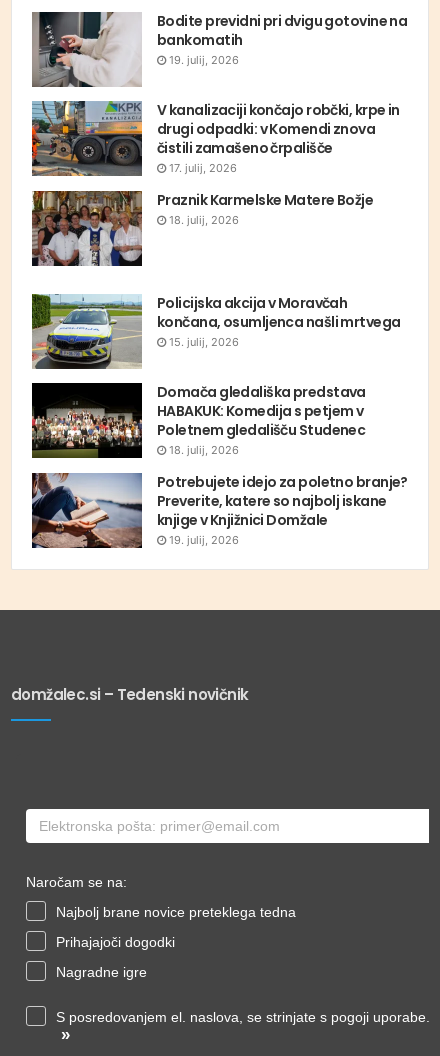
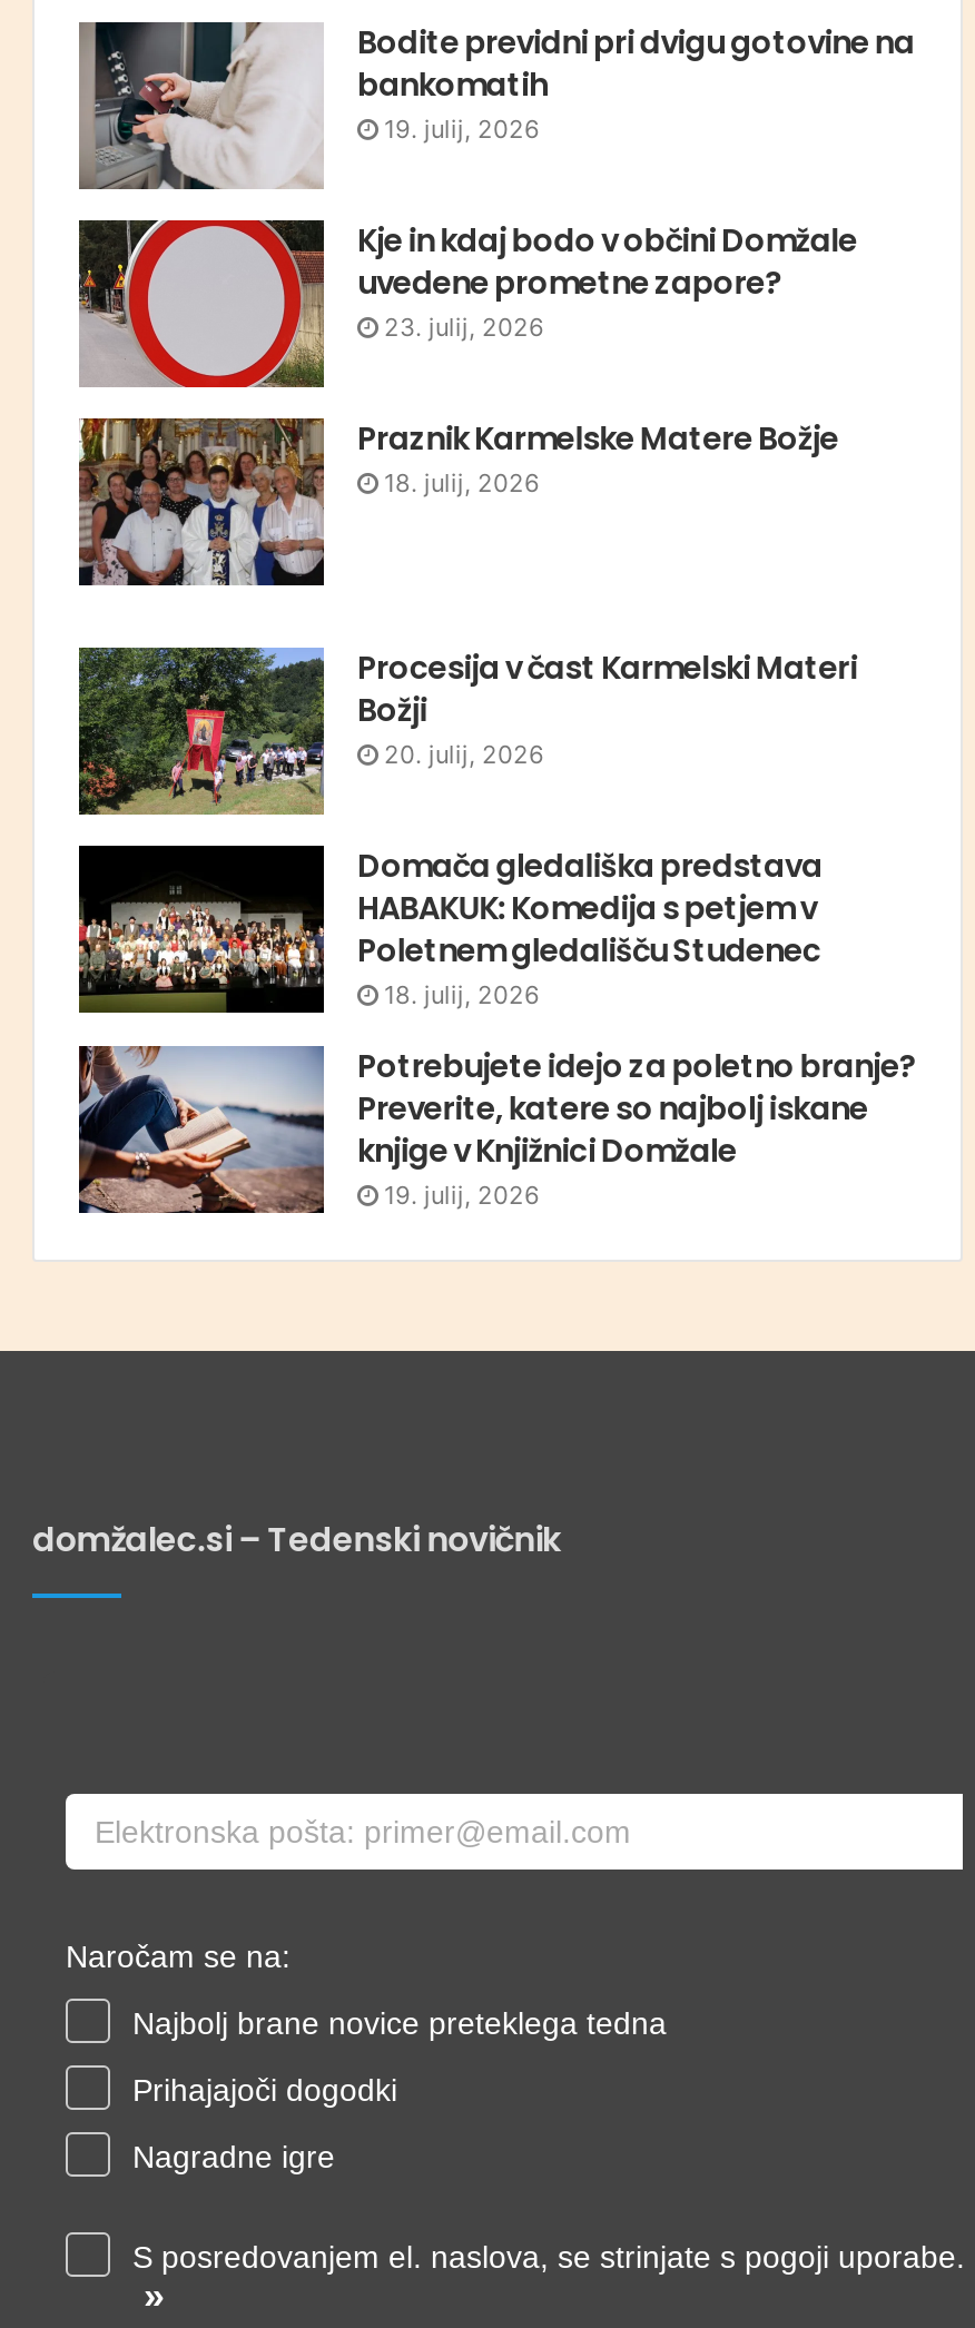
[31,100,400,177] [image] | V kanalizaciji končajo robčki, krpe in | drugi odpadki: v Komendi znova | čistili zamašeno črpališče | 17. julij, 2026 -> [77,217,857,391] [image] | Kje in kdaj bodo v občini Domžale | uvedene prometne zapore? | 23. julij, 2026
[31,293,400,369] [image] | Policijska akcija v Moravčah | končana, osumljenca našli mrtvega | 15. julij, 2026 -> [77,645,857,816] [image] | Procesija v čast Karmelski Materi | Božji | 20. julij, 2026

